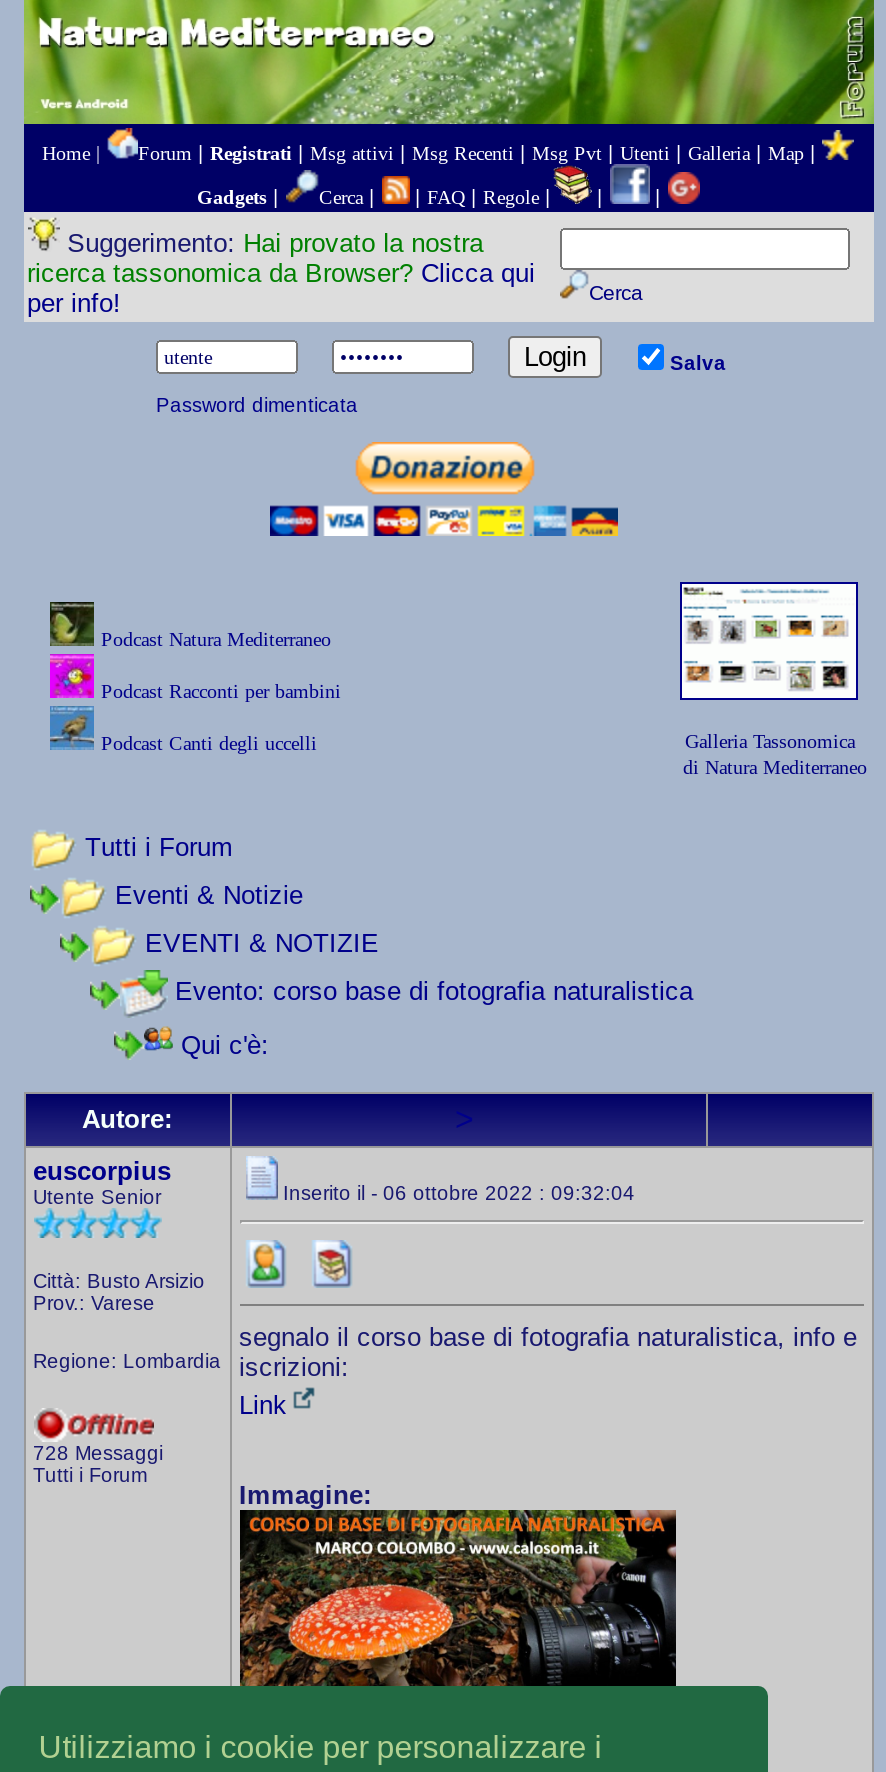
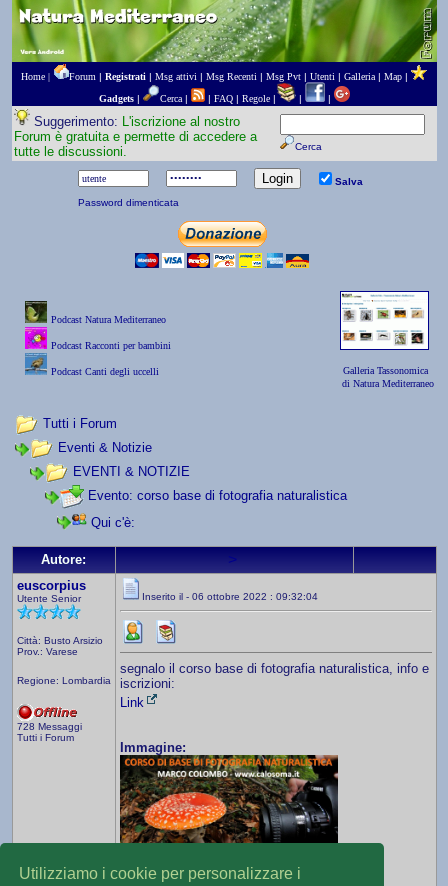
[27,228,535,318] Suggerimento: Hai provato la nostra | ricerca tassonomica da Browser? Clicca qui | per info! -> [13,114,256,159] Suggerimento: L'iscrizione al nostro | Forum è gratuita e permette di accedere a | tutte le discussioni.

